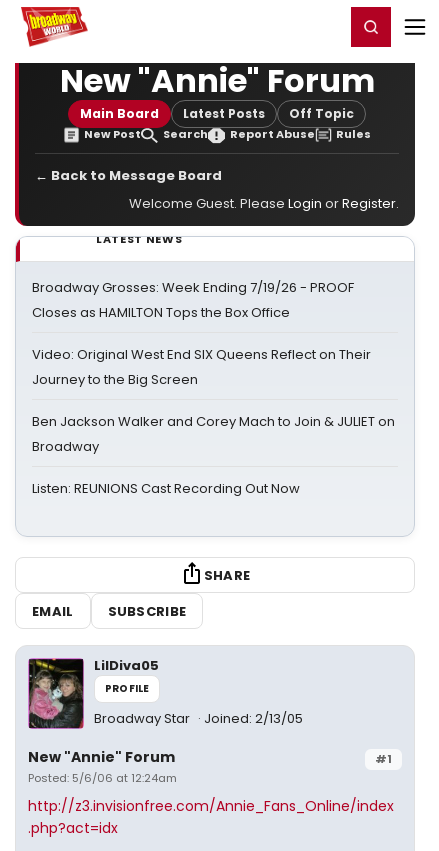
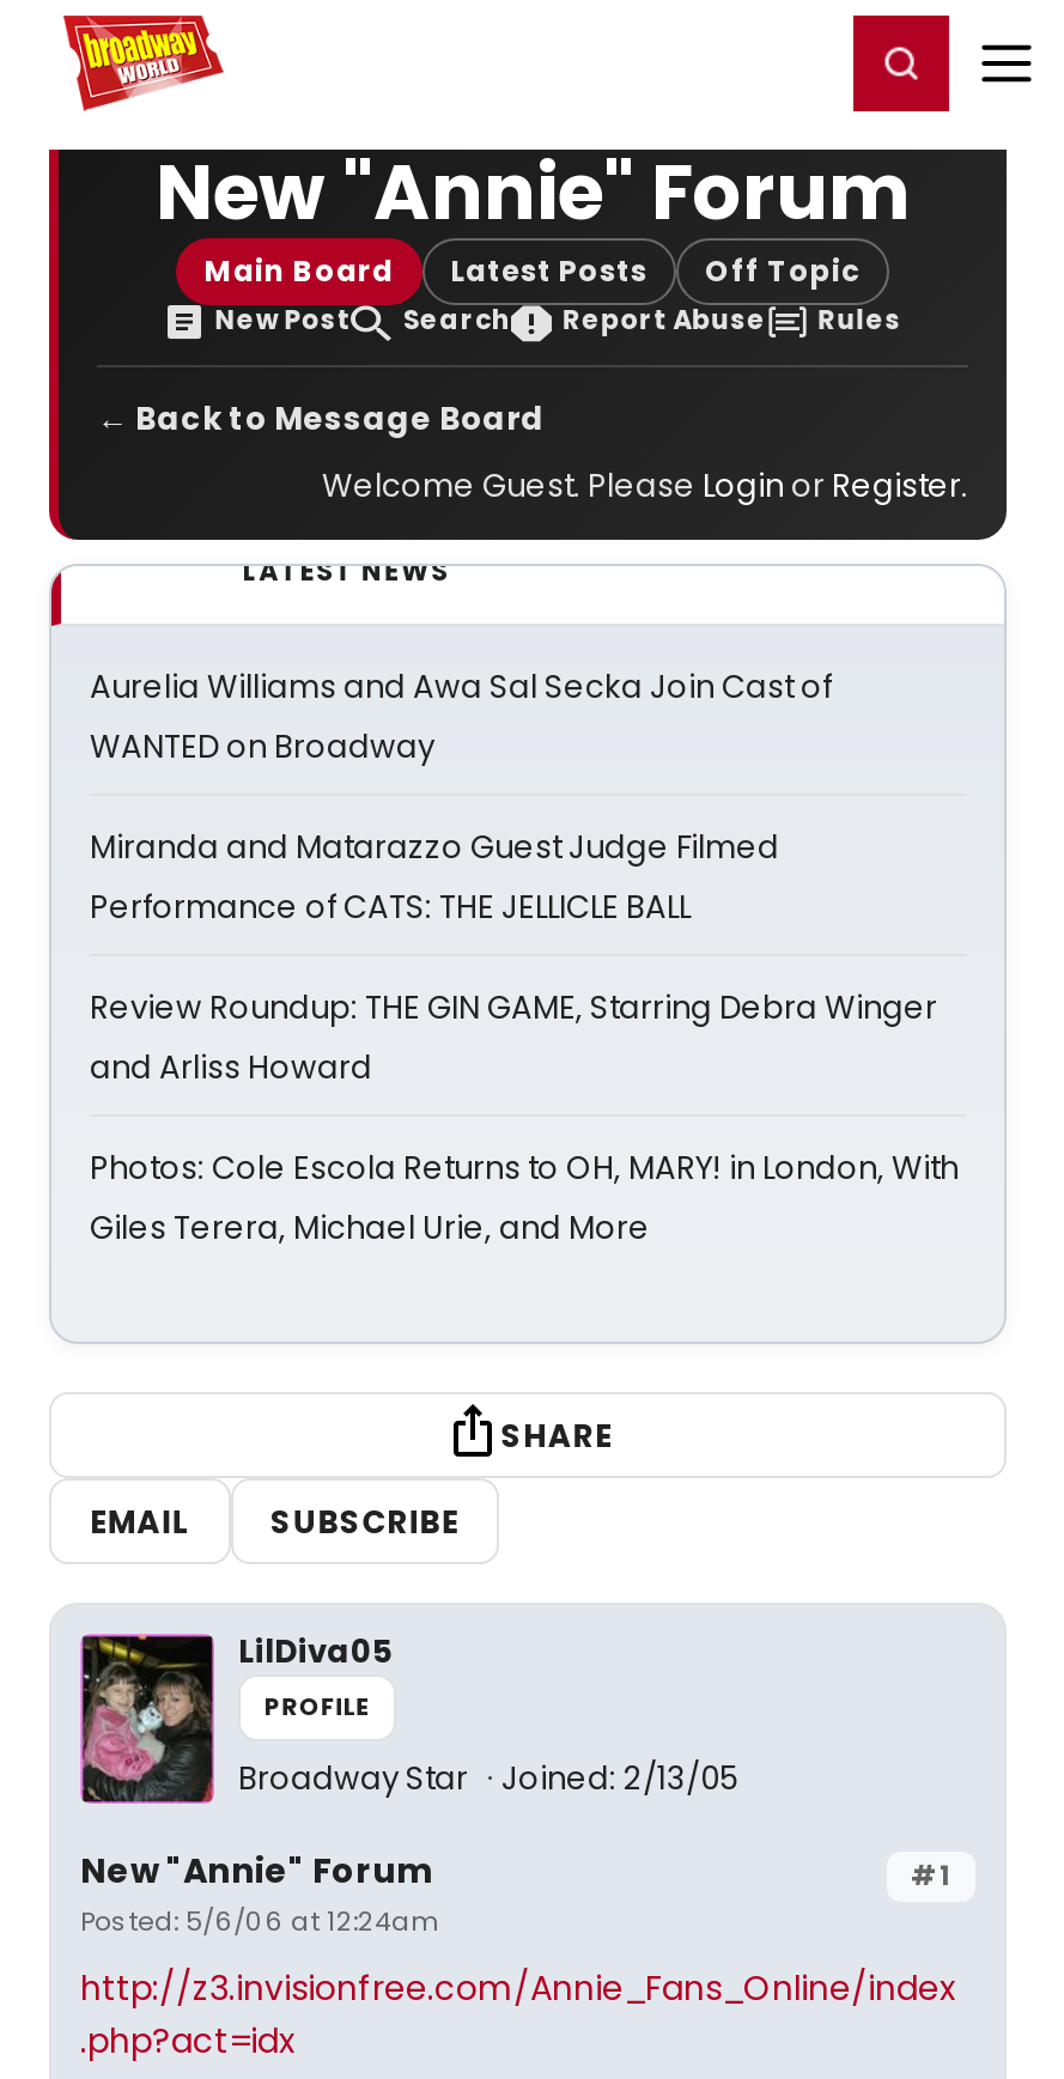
[32,278,354,322] Broadway Grosses: Week Ending 7/19/26 - PROOF | Closes as HAMILTON Tops the Box Office -> [90,664,832,770] Aurelia Williams and Awa Sal Secka Join Cast of | WANTED on Broadway
[32,345,371,389] Video: Original West End SIX Queens Reflect on Their | Journey to the Big Screen -> [90,825,779,930] Miranda and Matarazzo Guest Judge Filmed | Performance of CATS: THE JELLICLE BALL
[32,412,395,456] Ben Jackson Walker and Corey Mach to Join & JULIET on | Broadway -> [90,985,937,1090] Review Roundup: THE GIN GAME, Starring Debra Winger | and Arliss Howard
[32,479,300,498] Listen: REUNIONS Cast Recording Out Now -> [90,1145,959,1251] Photos: Cole Escola Returns to OH, MARY! in London, With | Giles Terera, Michael Urie, and More

